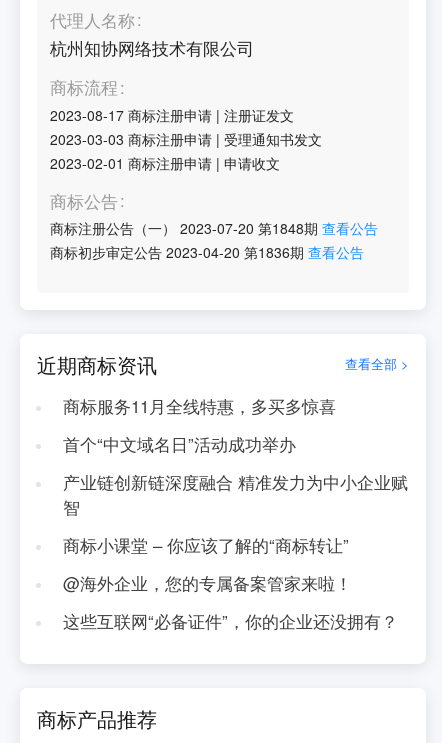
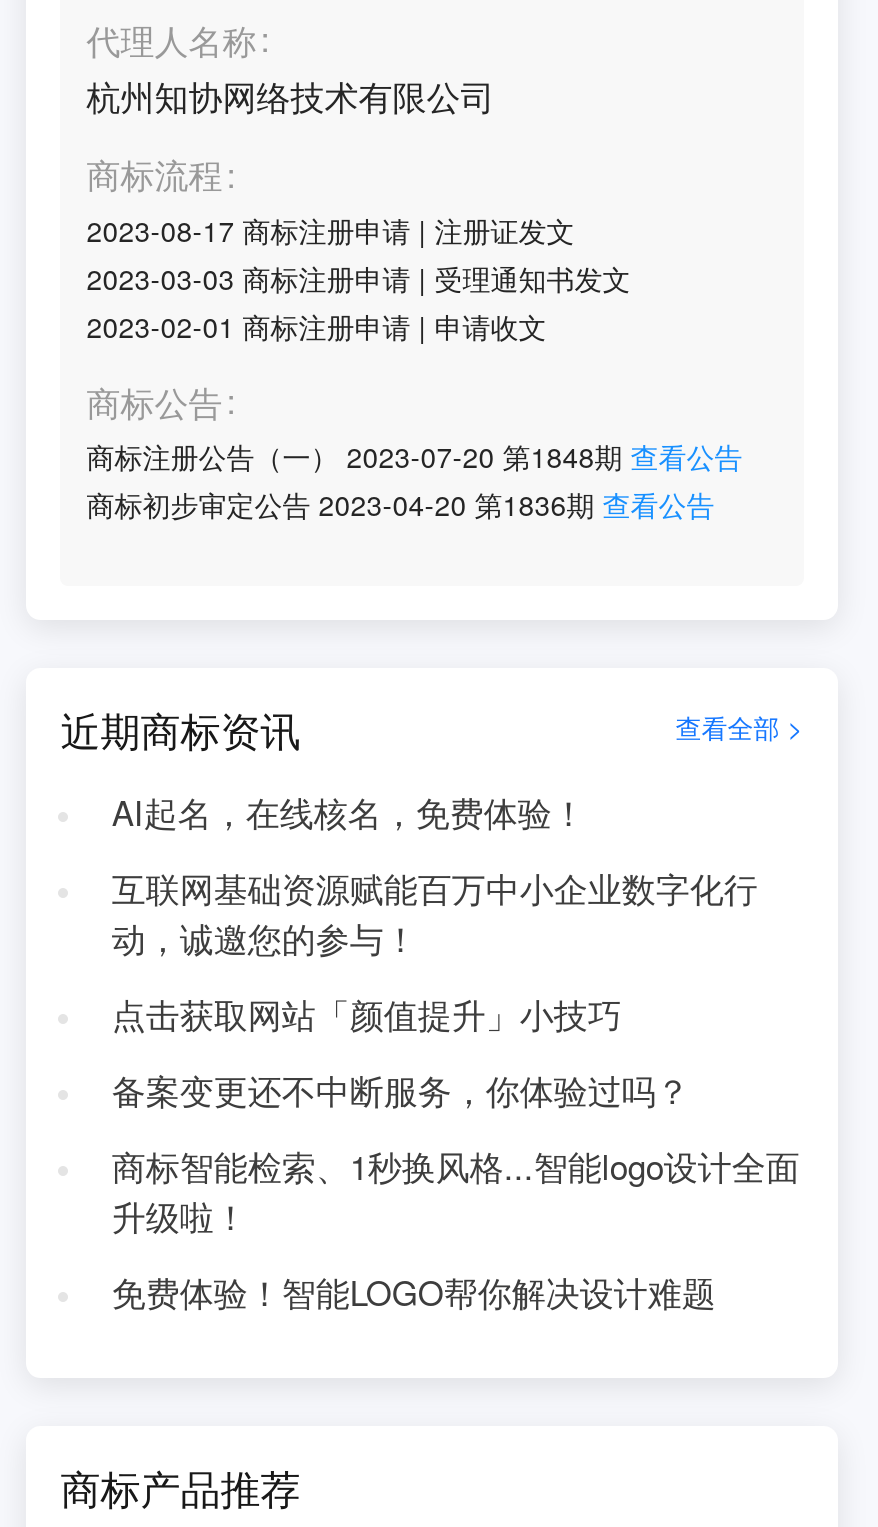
[63,394,336,418] 商标服务11月全线特惠，多买多惊喜 -> [112,788,586,836] AI起名，在线核名，免费体验！
[63,432,296,456] 首个“中文域名日”活动成功举办 -> [112,864,758,962] 互联网基础资源赋能百万中小企业数字化行 | 动，诚邀您的参与！
[63,470,408,519] 产业链创新链深度融合 精准发力为中小企业赋 | 智 -> [112,990,622,1038] 点击获取网站「颜值提升」小技巧
[63,533,349,557] 商标小课堂 – 你应该了解的“商标转让” -> [112,1066,690,1114] 备案变更还不中断服务，你体验过吗？
[63,571,352,595] @海外企业，您的专属备案管家来啦！ -> [112,1142,800,1240] 商标智能检索、1秒换风格...智能logo设计全面 | 升级啦！
[63,609,398,633] 这些互联网“必备证件”，你的企业还没拥有？ -> [112,1268,716,1316] 免费体验！智能LOGO帮你解决设计难题

